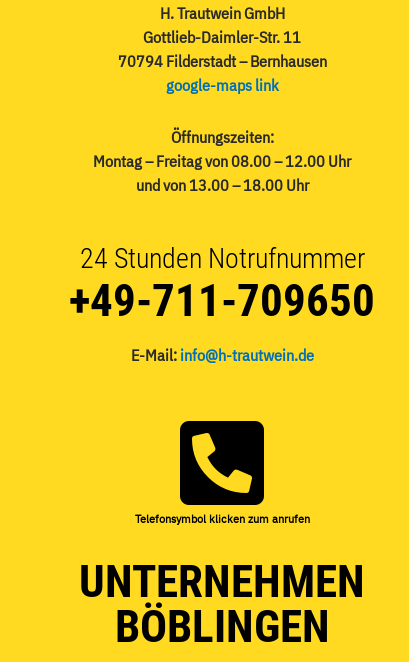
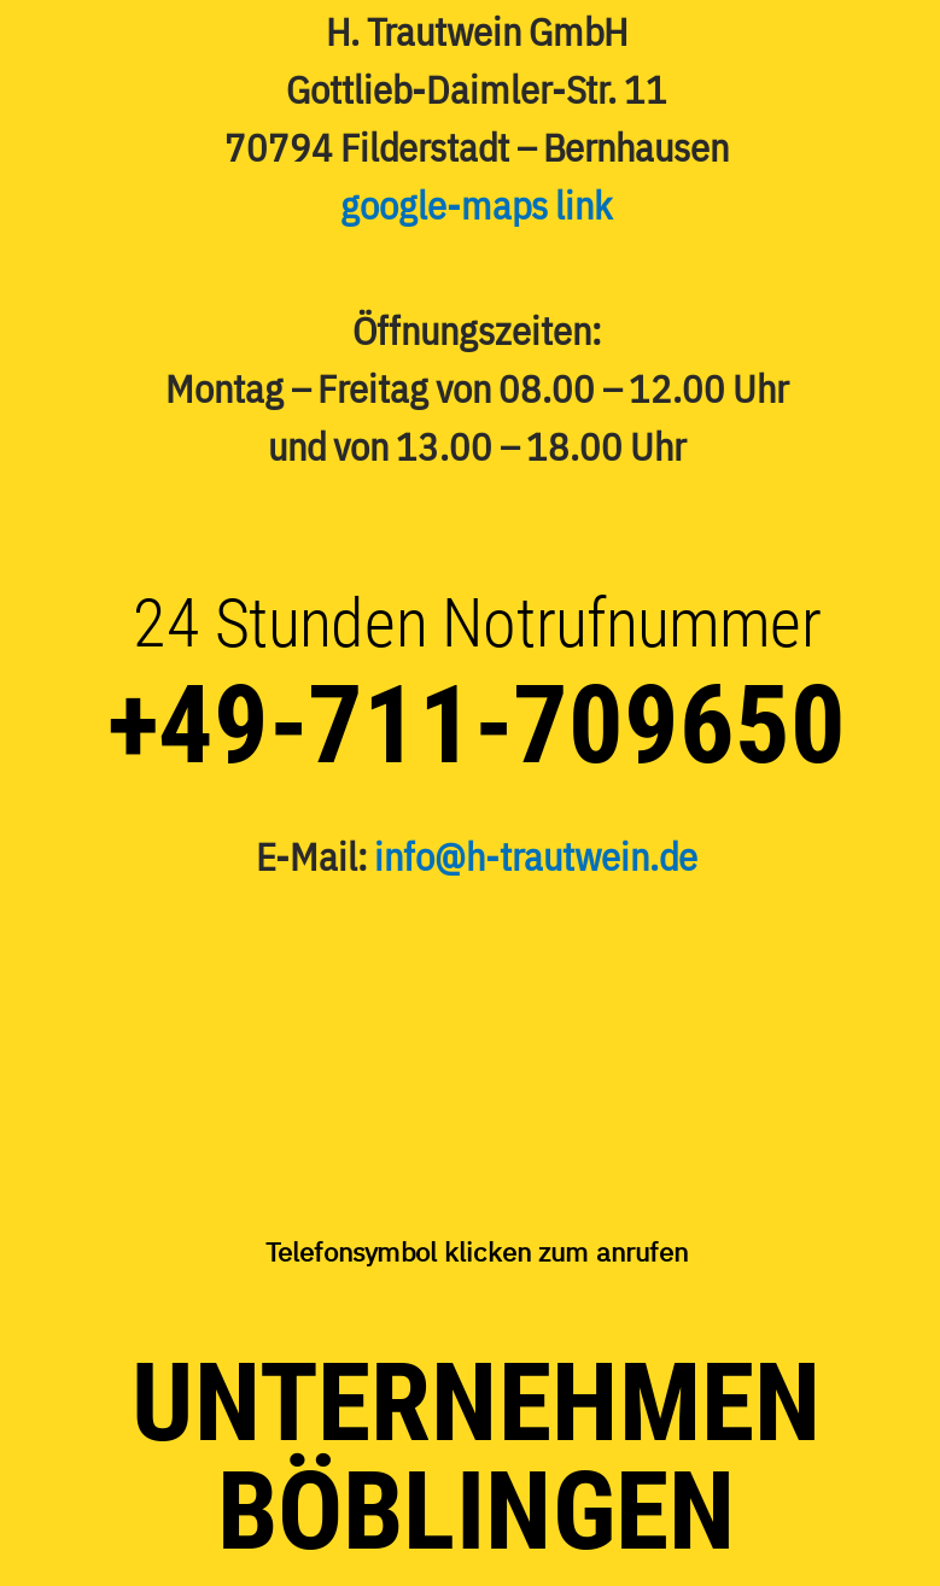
[179,420,265,506] [image] -> none

